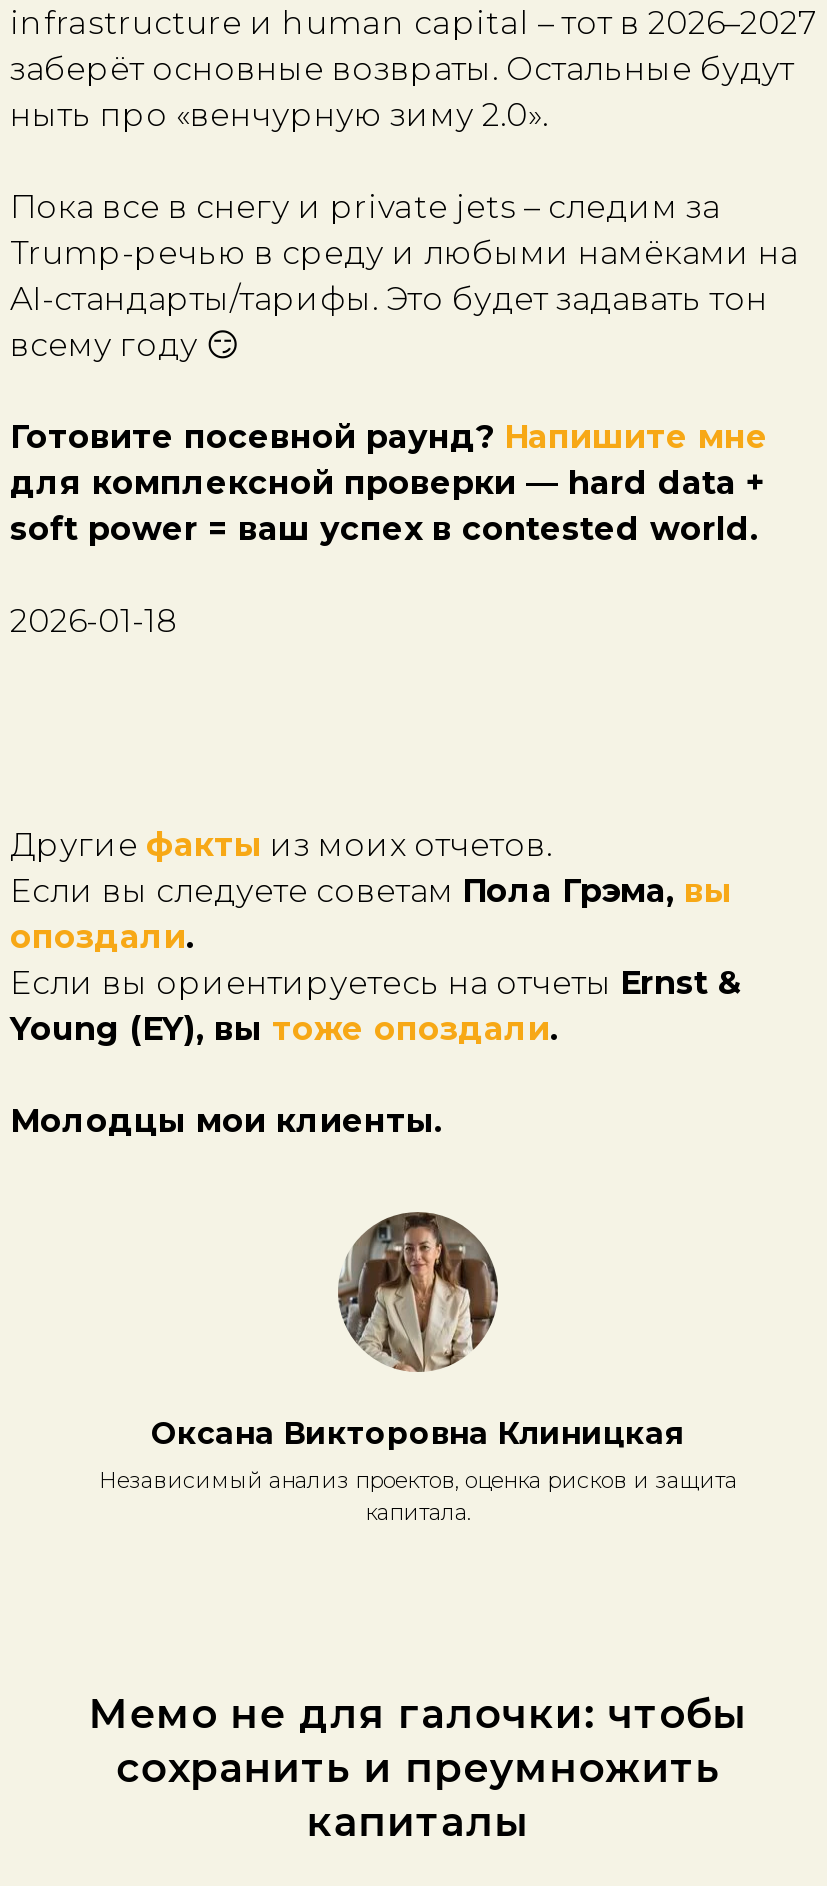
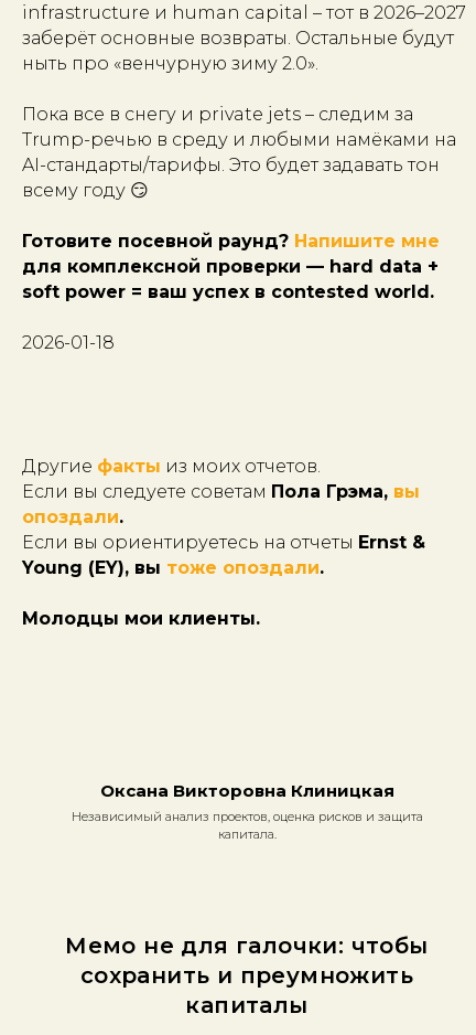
[336,1210,500,1374] [image] -> none

